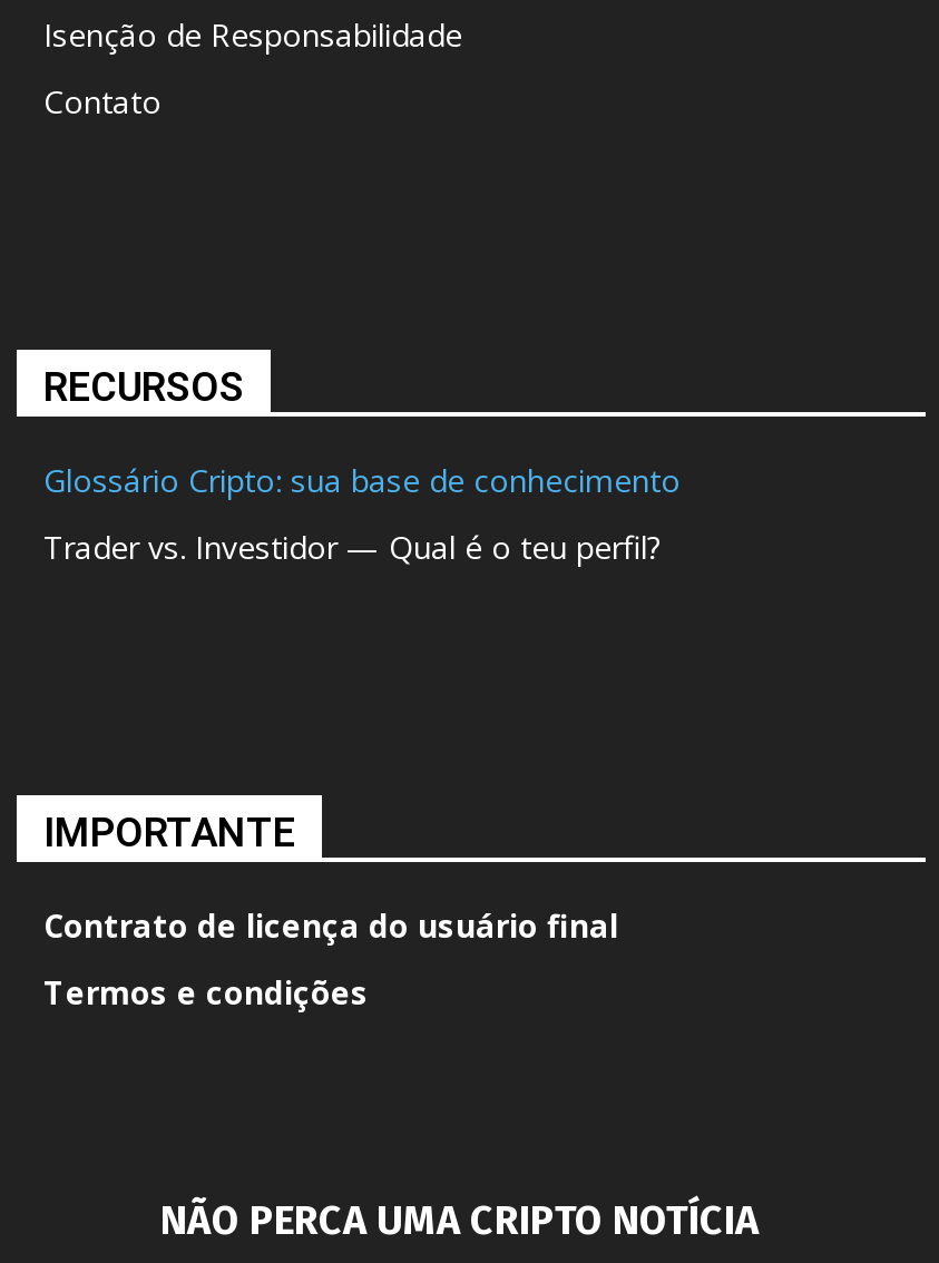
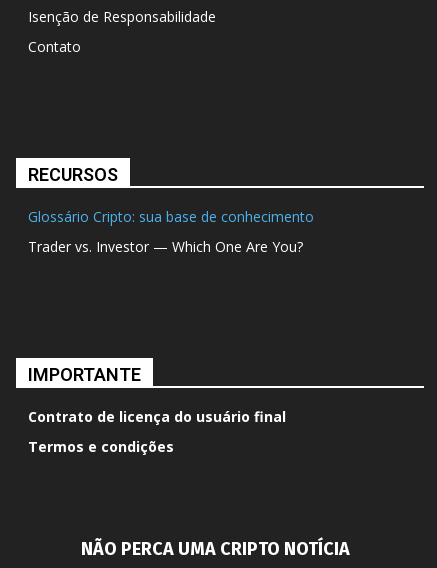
[43,526,661,568] Trader vs. Investidor — Qual é o teu perfil? -> [28,237,303,256] Trader vs. Investor — Which One Are You?

